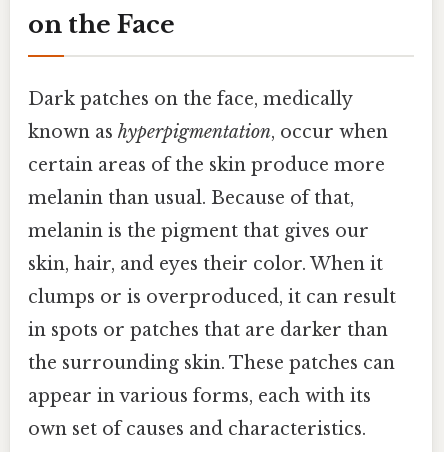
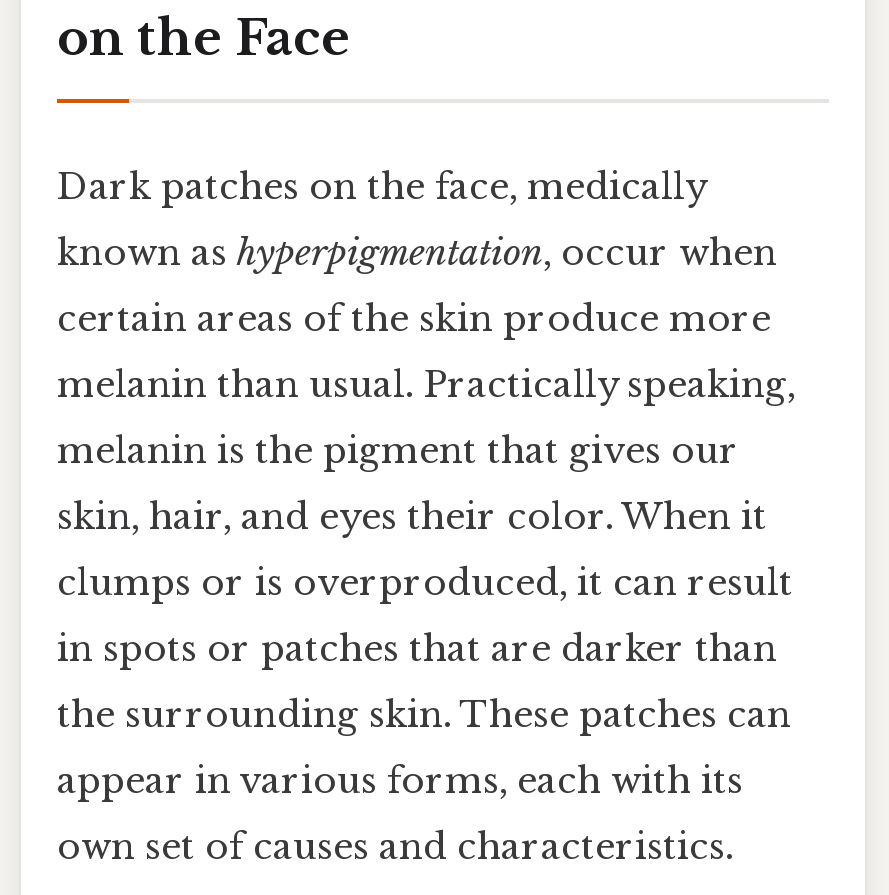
[28,187,354,209] melanin than usual. Because of that, -> [57,363,795,407] melanin than usual. Practically speaking,

